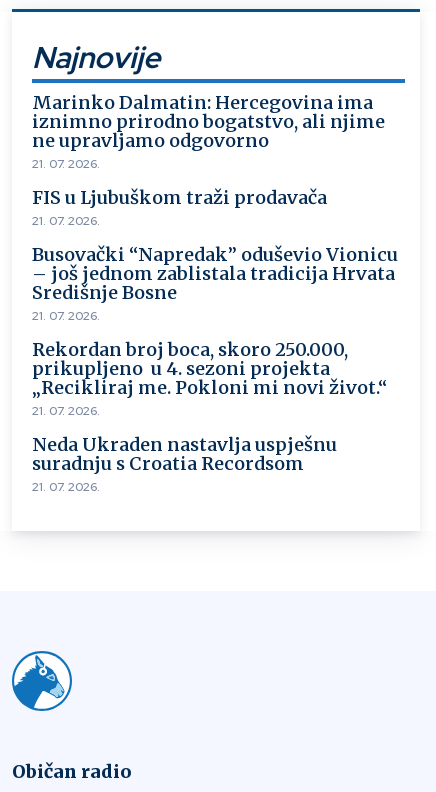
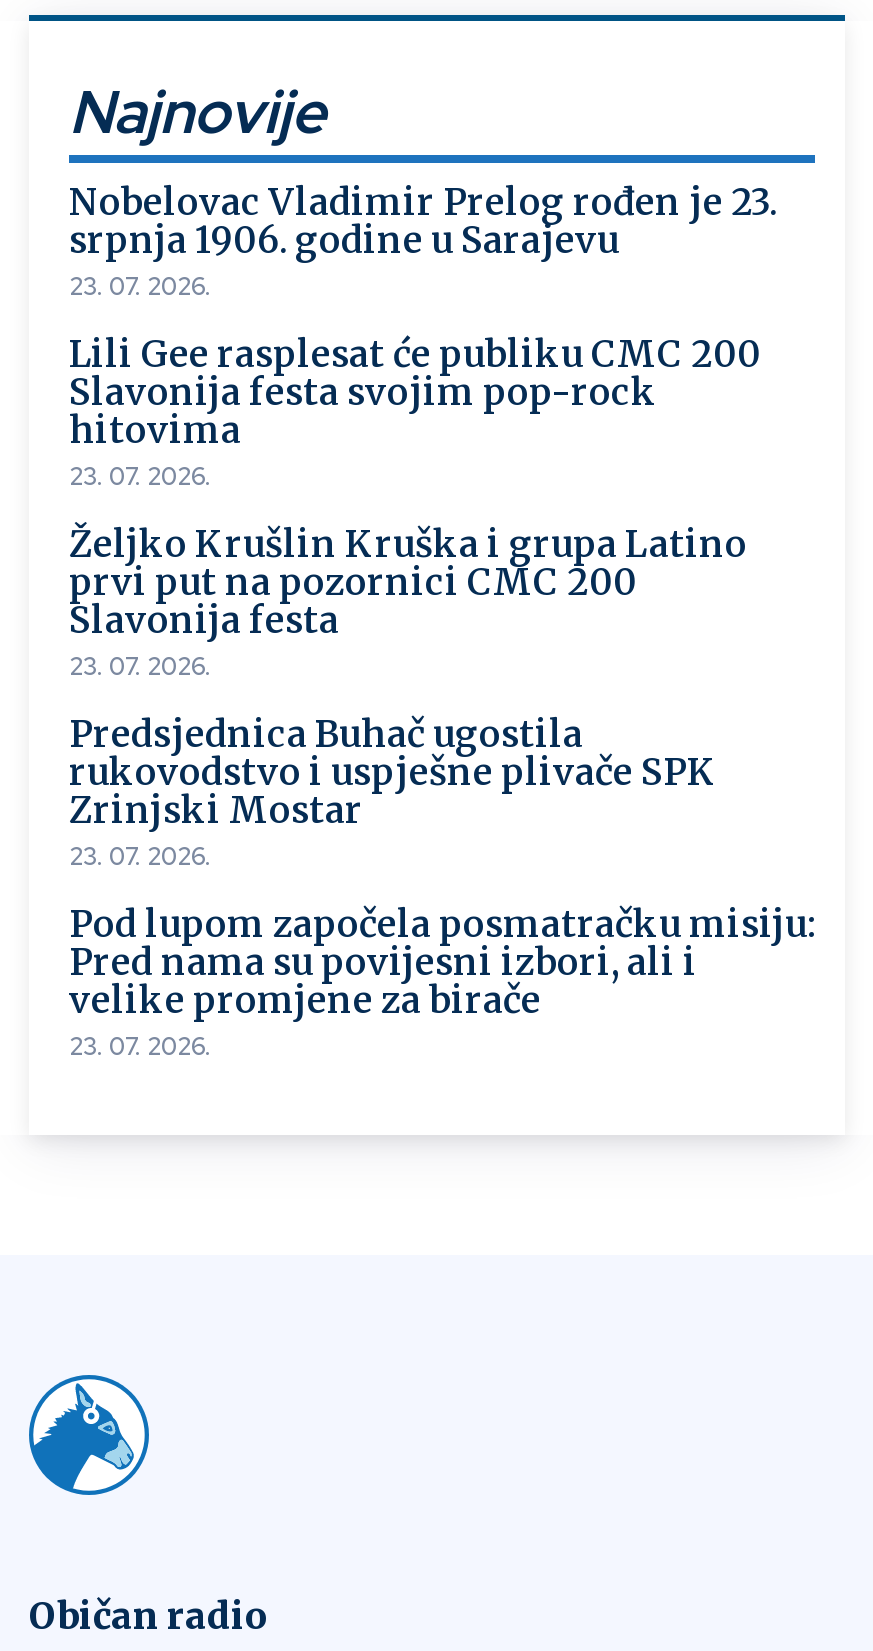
[32,91,385,172] Marinko Dalmatin: Hercegovina ima | iznimno prirodno bogatstvo, ali njime | ne upravljamo odgovorno | 21. 07. 2026. -> [69,179,777,303] Nobelovac Vladimir Prelog rođen je 23. | srpnja 1906. godine u Sarajevu | 23. 07. 2026.
[32,186,327,229] FIS u Ljubuškom traži prodavača | 21. 07. 2026. -> [69,331,761,493] Lili Gee rasplesat će publiku CMC 200 | Slavonija festa svojim pop-rock | hitovima | 23. 07. 2026.
[32,243,398,324] Busovački “Napredak” oduševio Vionicu | – još jednom zablistala tradicija Hrvata | Središnje Bosne | 21. 07. 2026. -> [69,521,747,683] Željko Krušlin Kruška i grupa Latino | prvi put na pozornici CMC 200 | Slavonija festa | 23. 07. 2026.
[32,338,387,419] Rekordan broj boca, skoro 250.000, | prikupljeno u 4. sezoni projekta | „Recikliraj me. Pokloni mi novi život.“ | 21. 07. 2026. -> [69,711,717,873] Predsjednica Buhač ugostila | rukovodstvo i uspješne plivače SPK | Zrinjski Mostar | 23. 07. 2026.
[32,433,337,495] Neda Ukraden nastavlja uspješnu | suradnju s Croatia Recordsom | 21. 07. 2026. -> [69,901,815,1063] Pod lupom započela posmatračku misiju: | Pred nama su povijesni izbori, ali i | velike promjene za birače | 23. 07. 2026.

